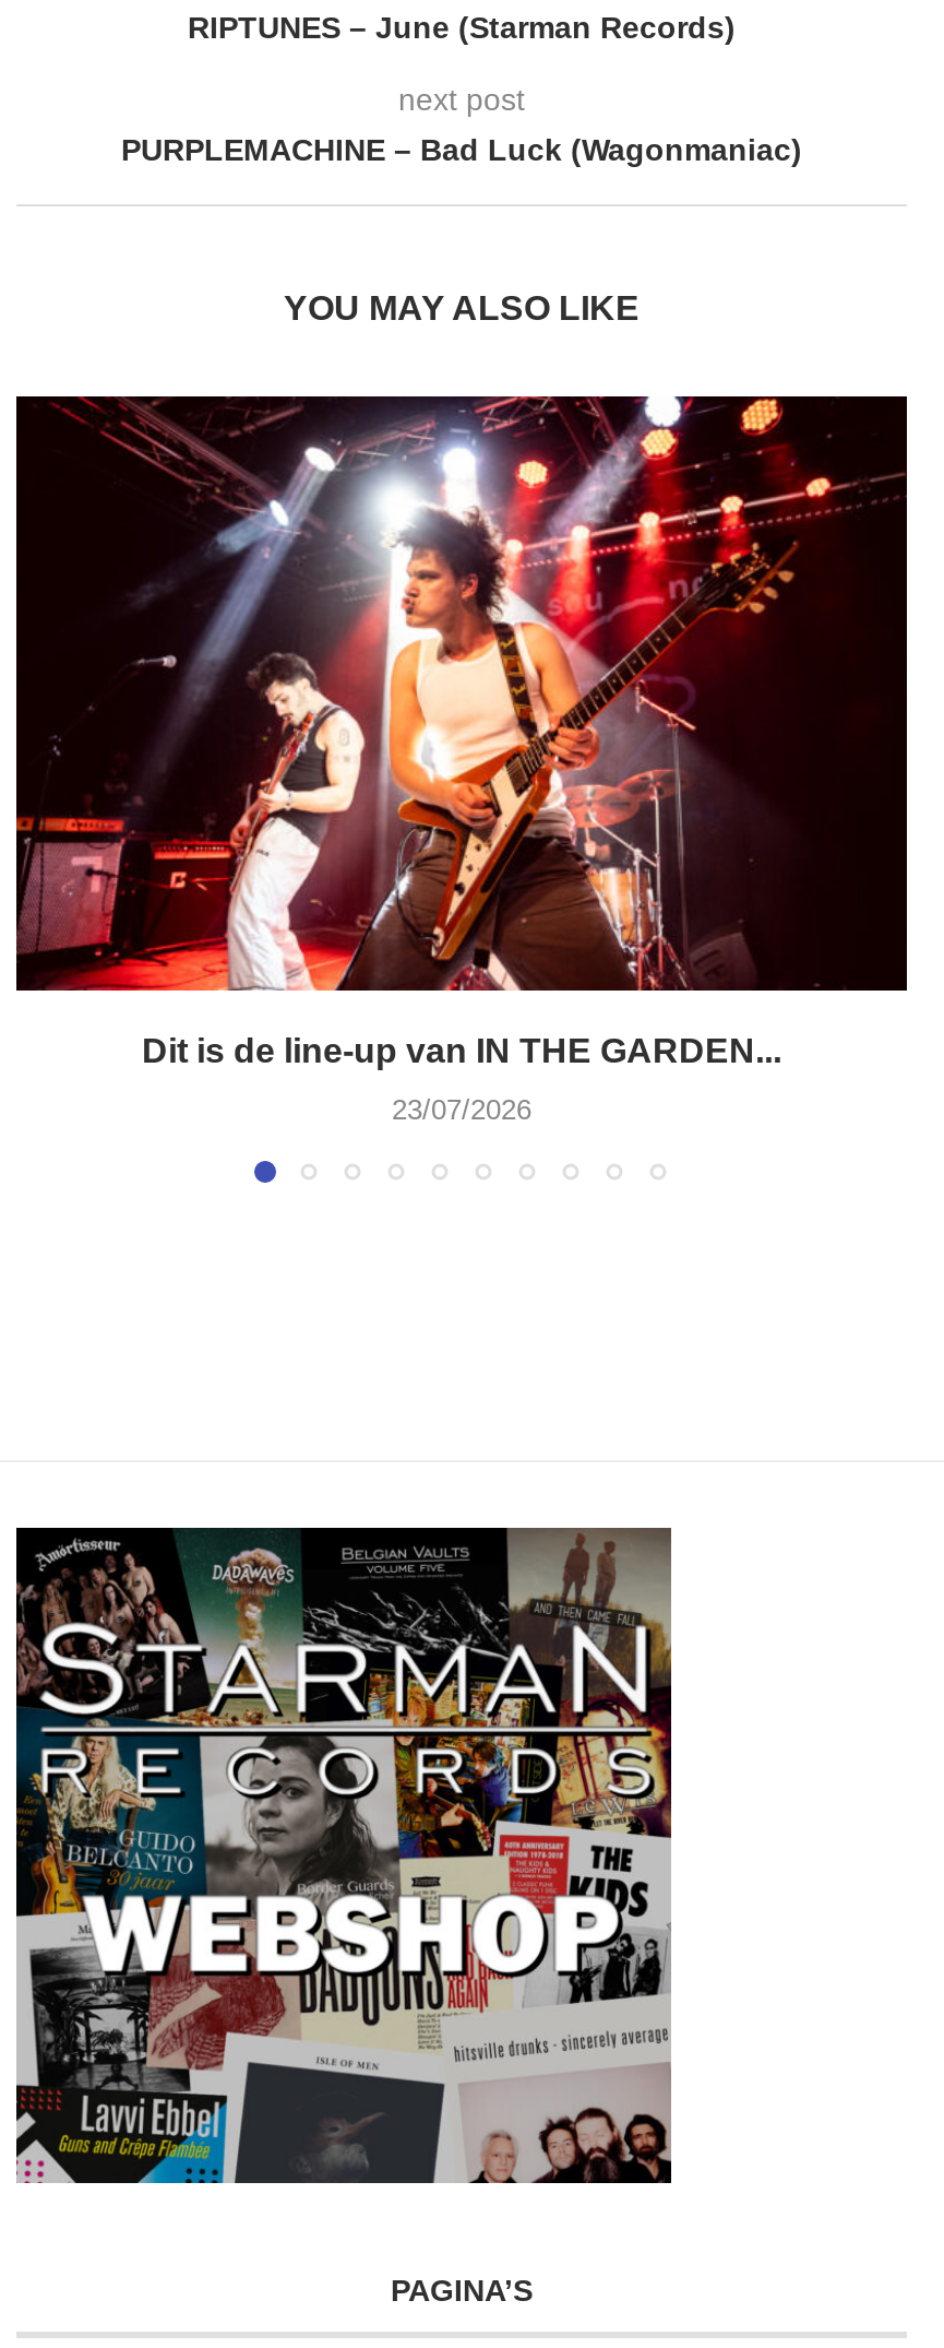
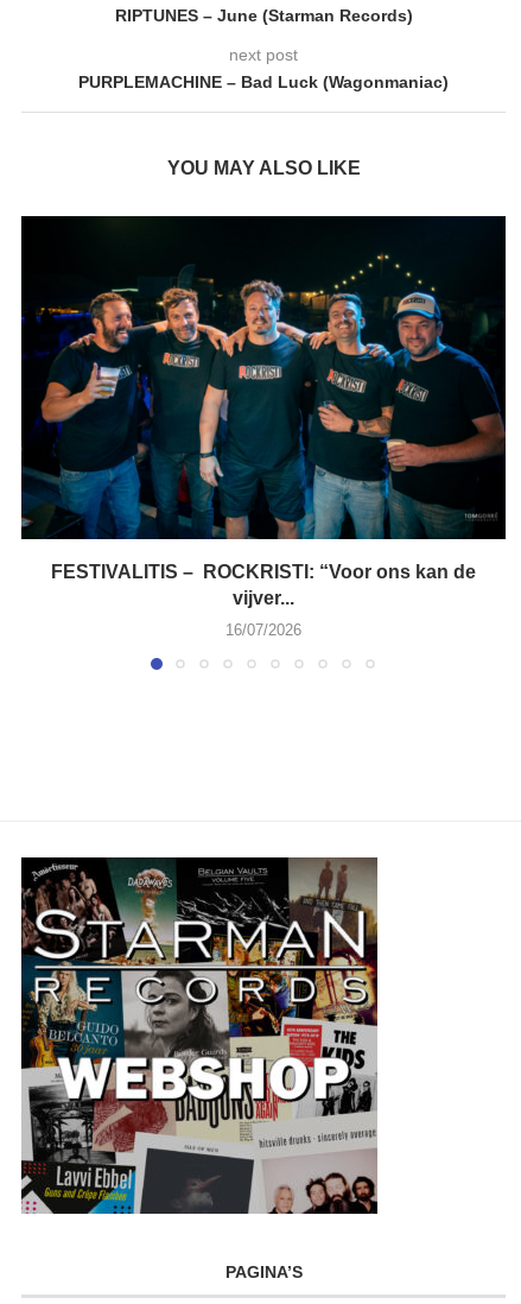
[14,394,907,1069] [image] | Dit is de line-up van IN THE GARDEN... -> [20,215,506,608] [image] | FESTIVALITIS – ROCKRISTI: “Voor ons kan de | vijver...
[392,1093,531,1126] 23/07/2026 -> [225,621,301,639] 16/07/2026

